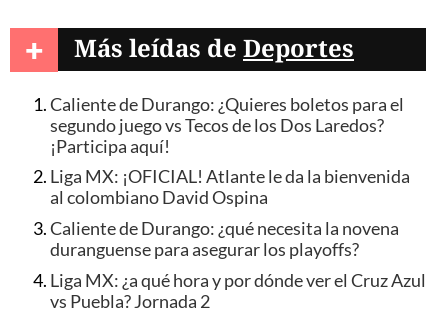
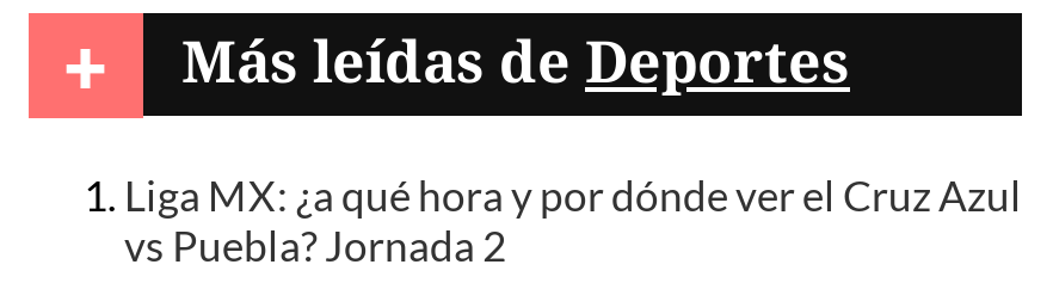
[50,94,410,260] Caliente de Durango: ¿Quieres boletos para el | segundo juego vs Tecos de los Dos Laredos? | ¡Participa aquí! | Liga MX: ¡OFICIAL! Atlante le da la bienvenida | al colombiano David Ospina | Caliente de Durango: ¿qué necesita la novena | duranguense para asegurar los playoffs? -> none

